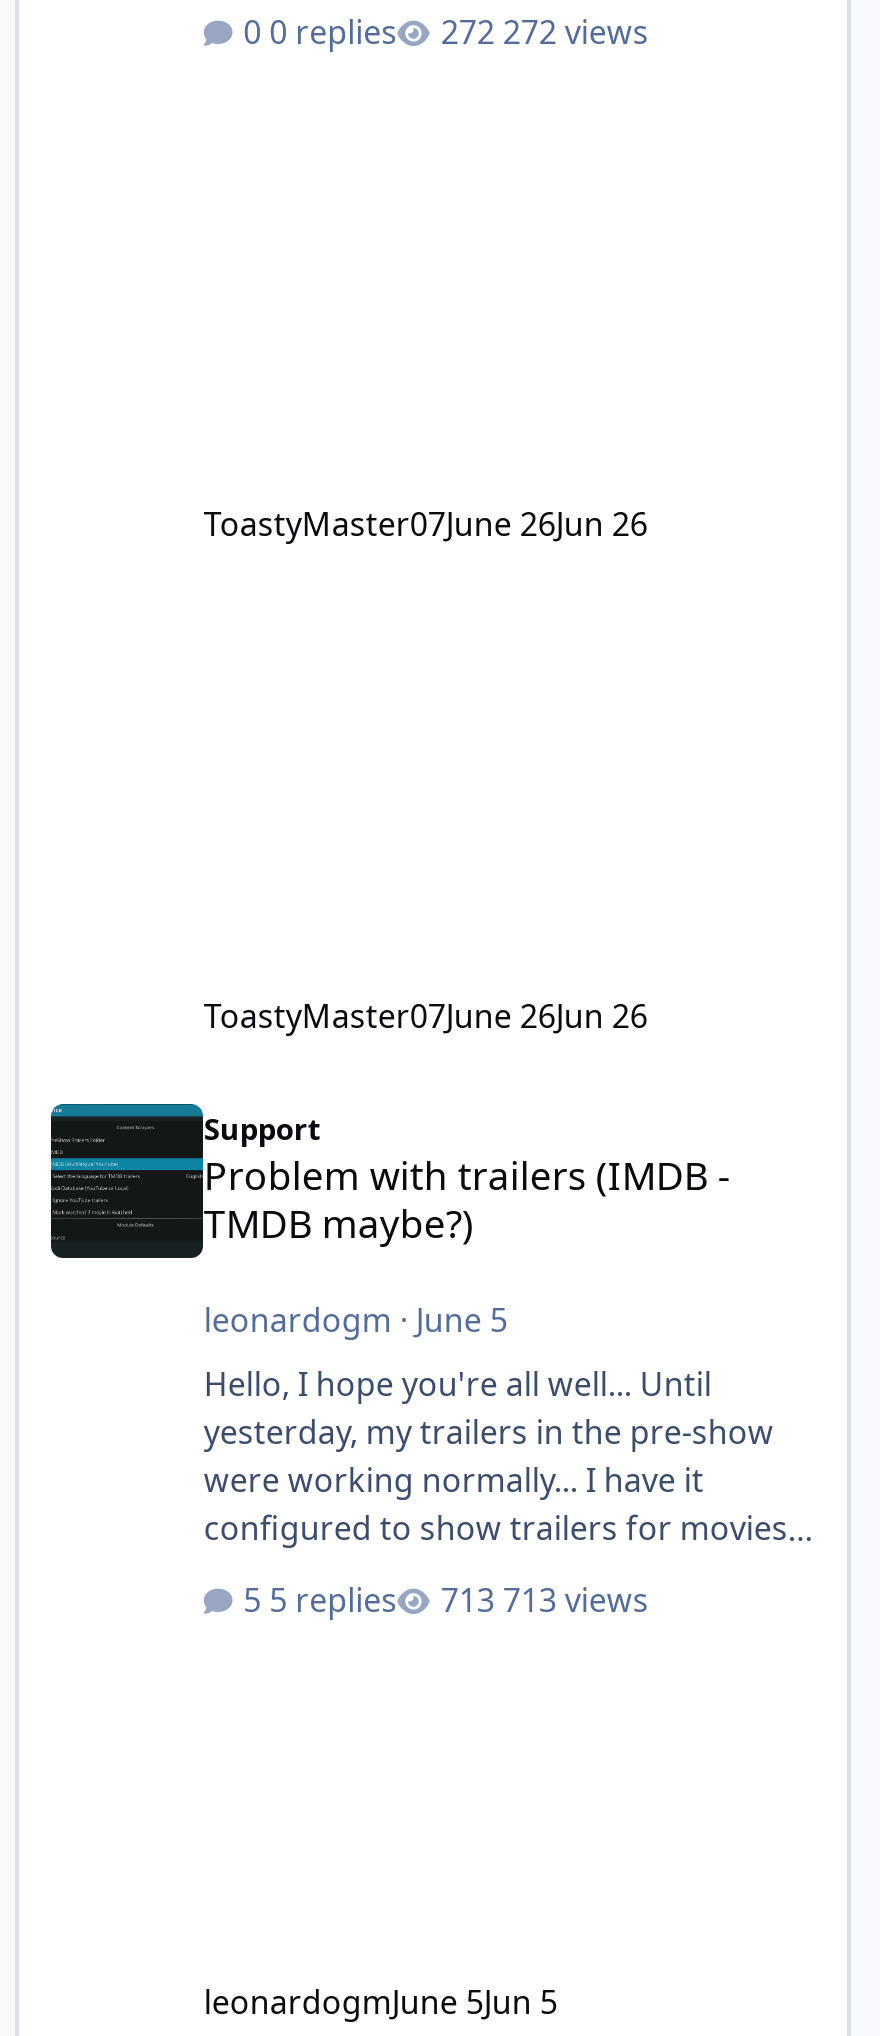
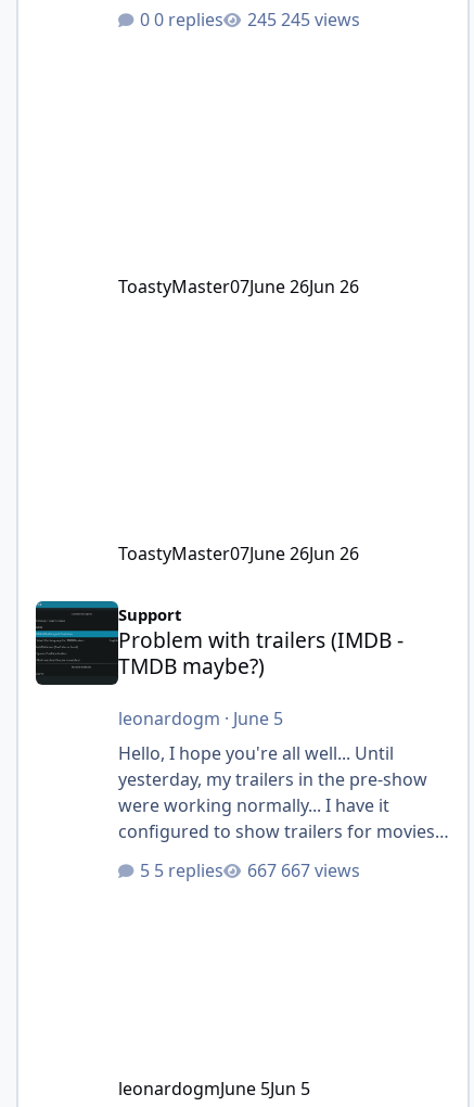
[503,11,649,55] 272 views -> [281,8,360,32] 245 views
[503,1579,649,1623] 713 views -> [281,859,360,883] 667 views

